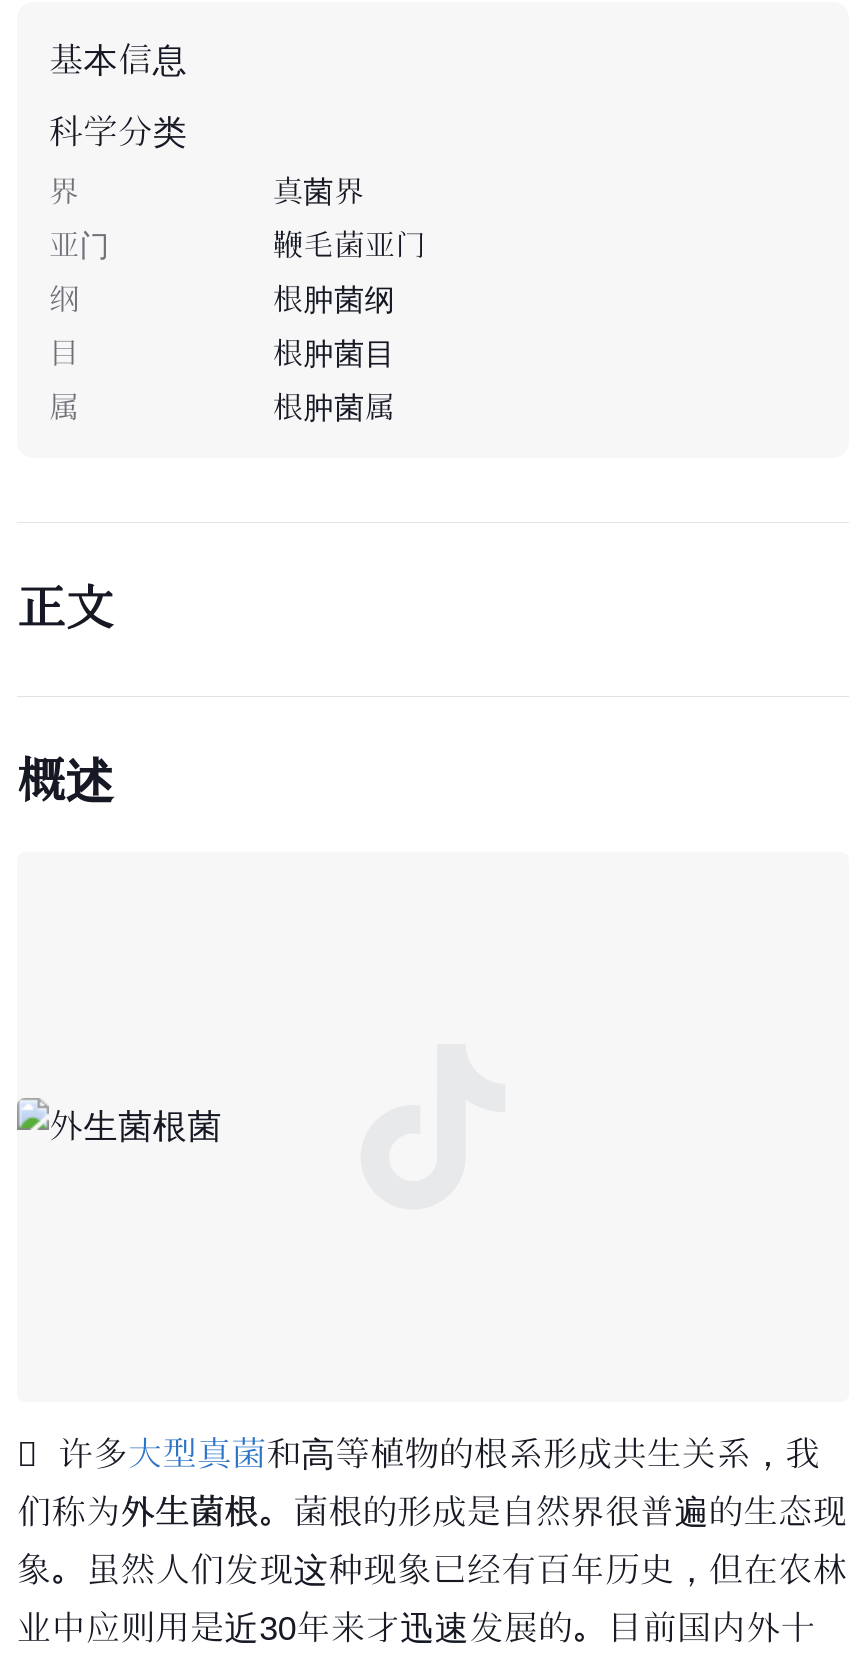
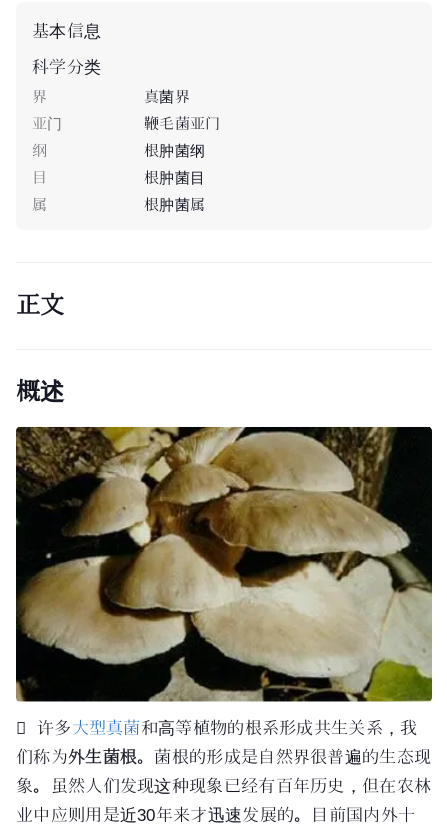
none -> [15,426,433,703] [image]

